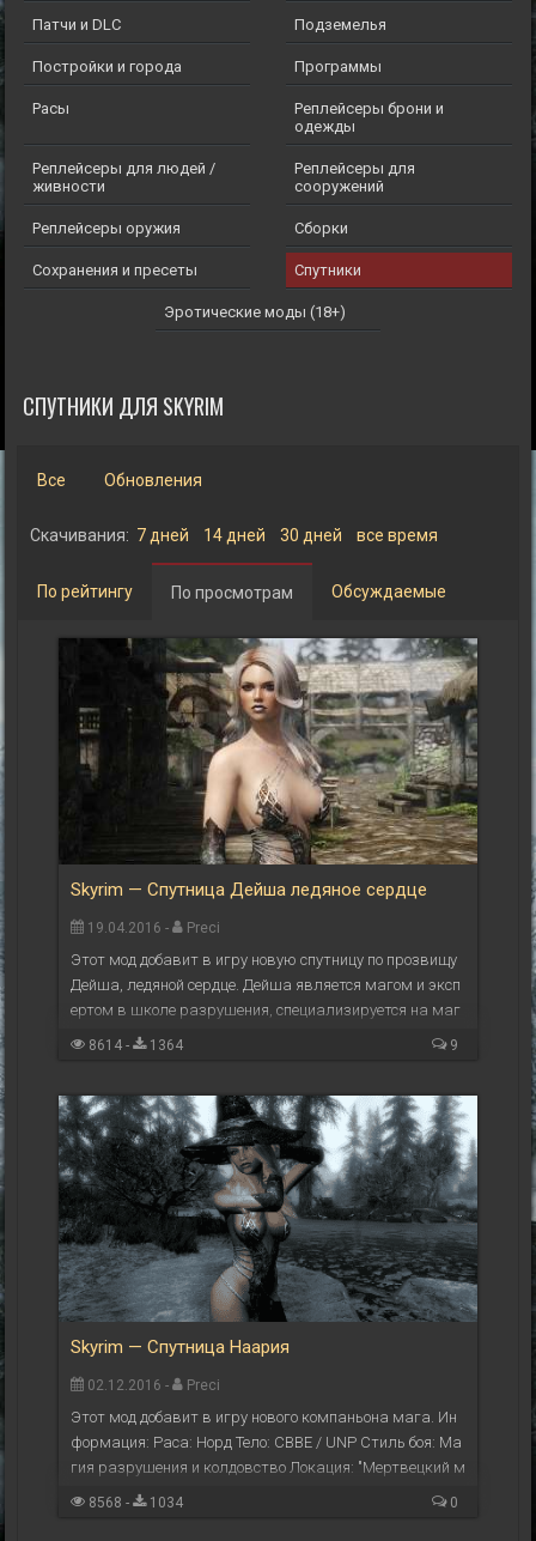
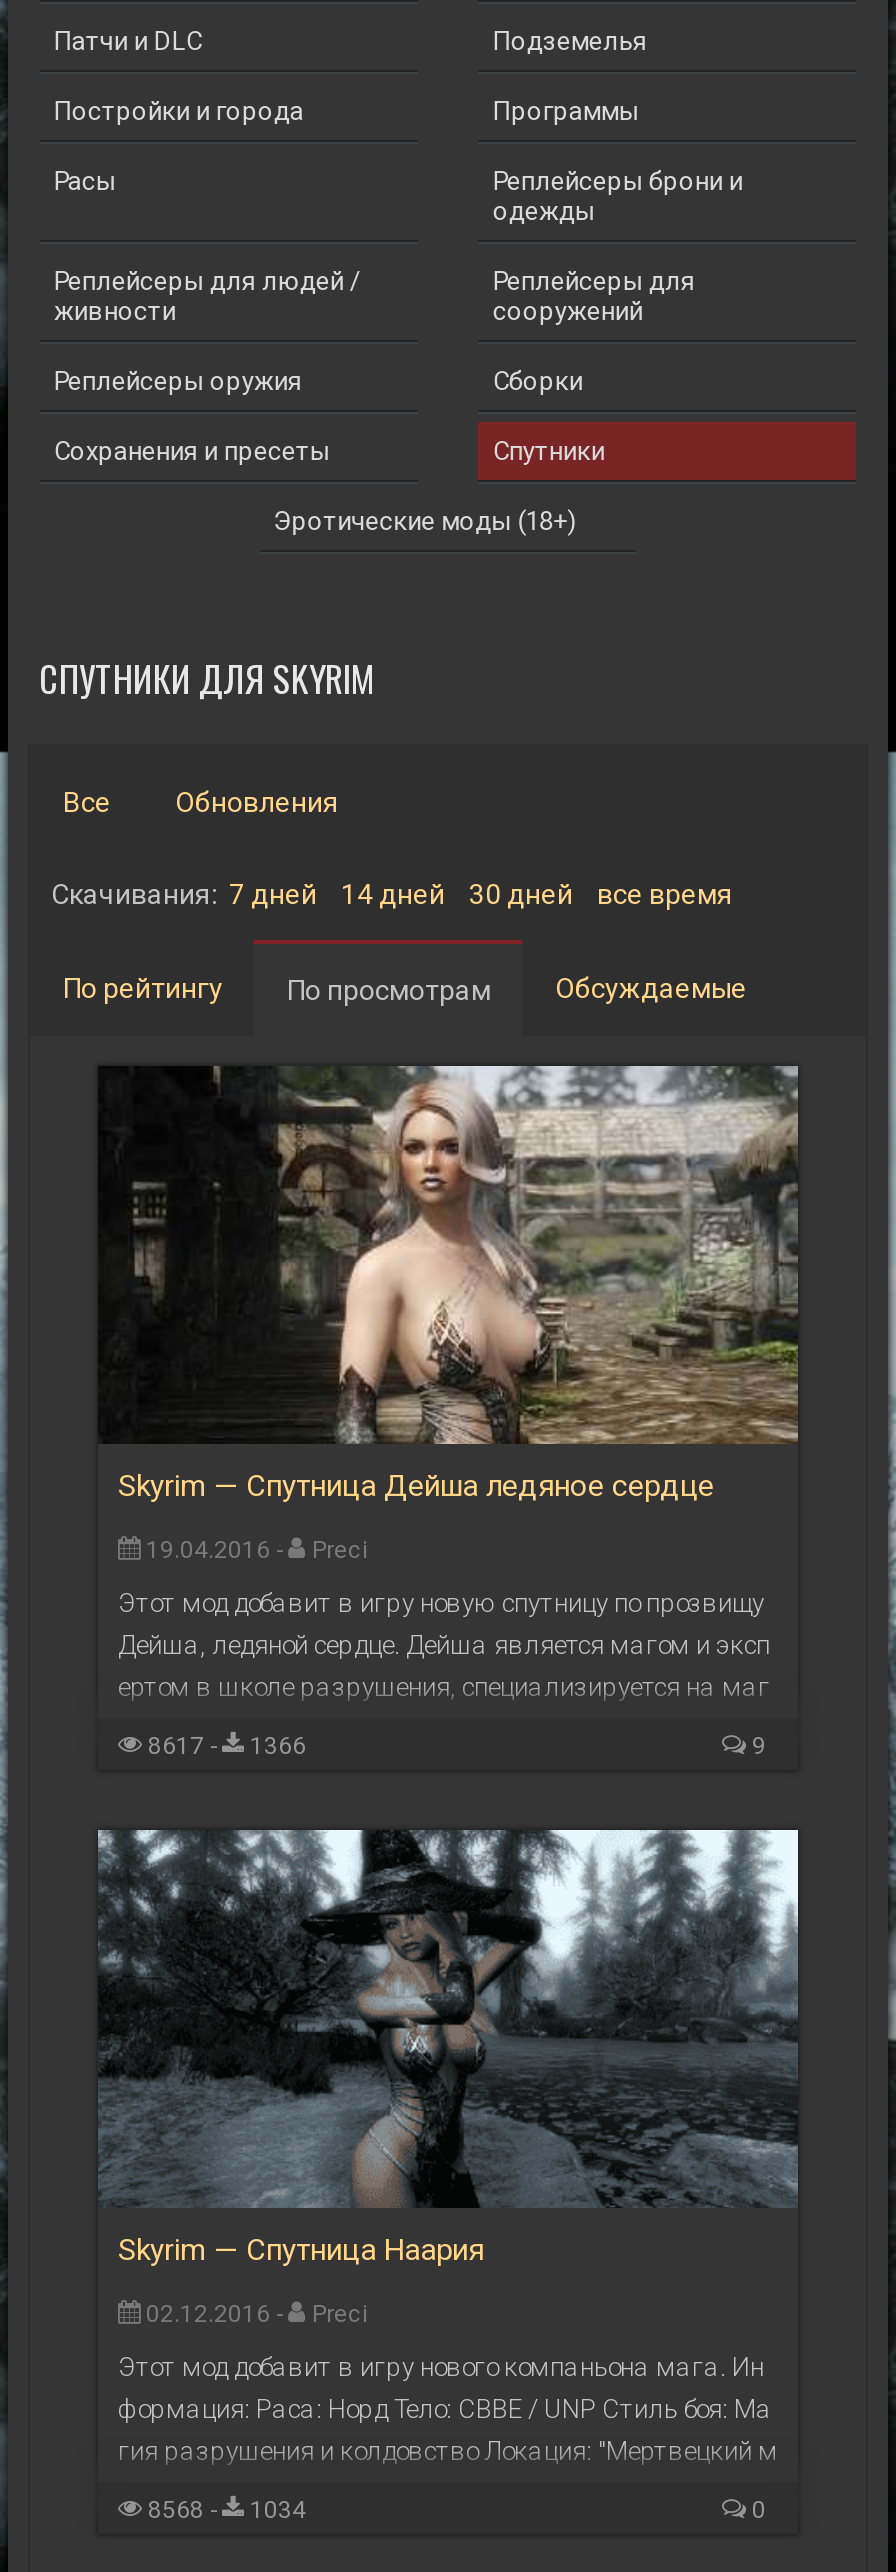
[85,1037,133,1054] 8614 - -> [142,1732,222,1760] 8617 -
[146,1037,183,1054] 1364 -> [244,1732,306,1760] 1366

